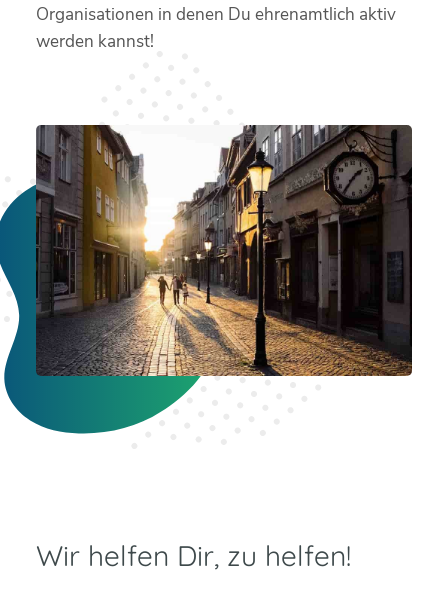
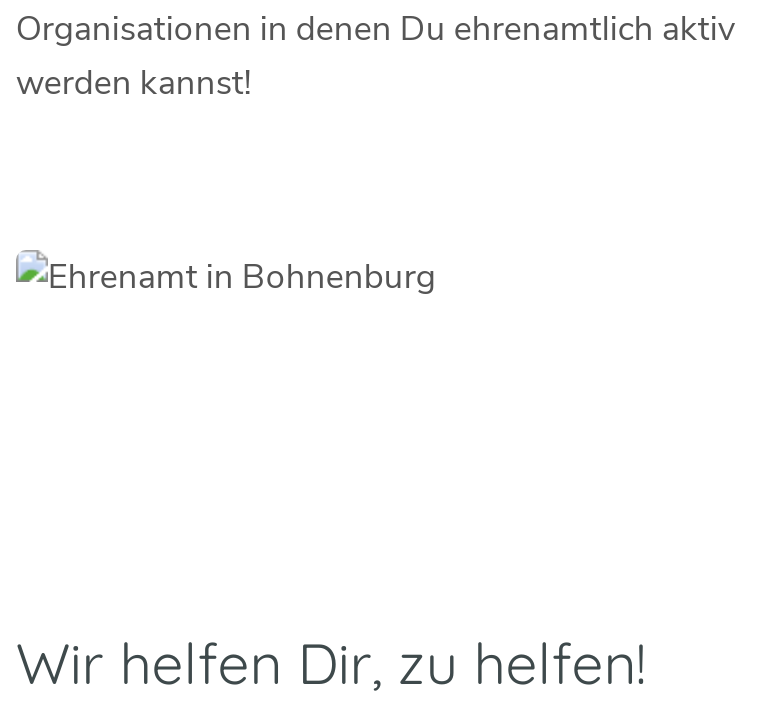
[3,124,413,435] [image] -> none

